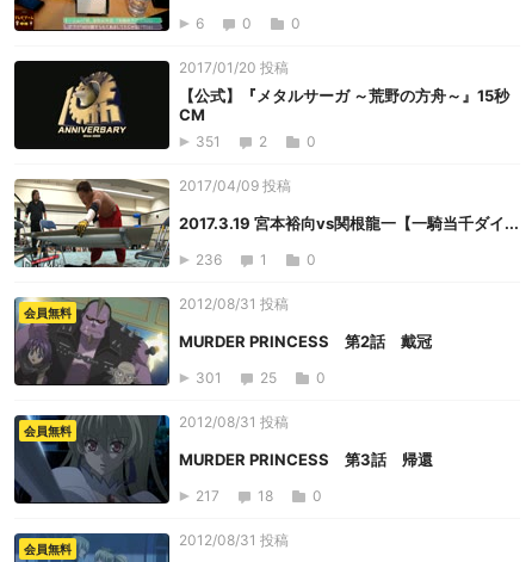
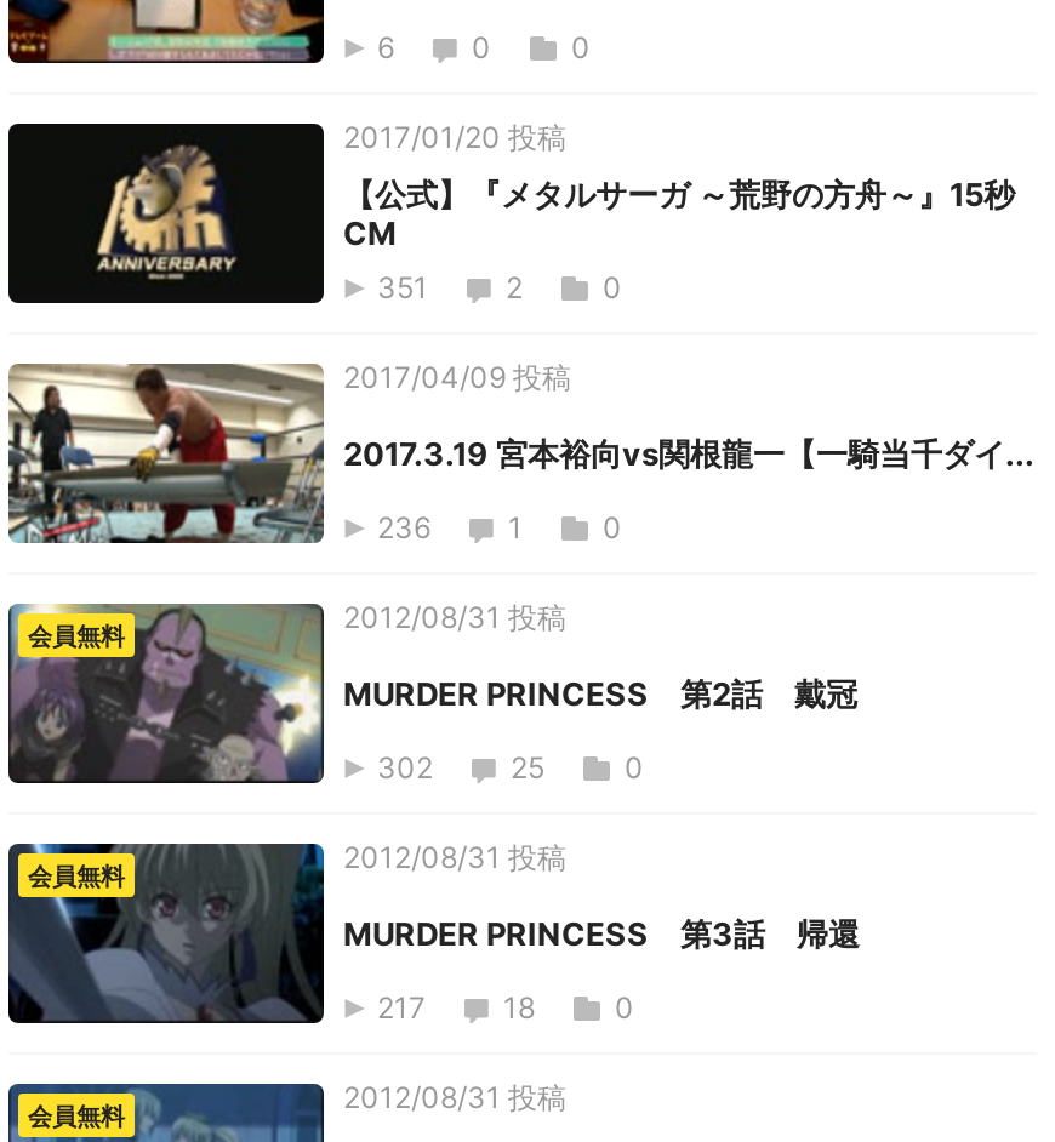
[196,369,222,387] 301 -> [377,749,433,786] 302

